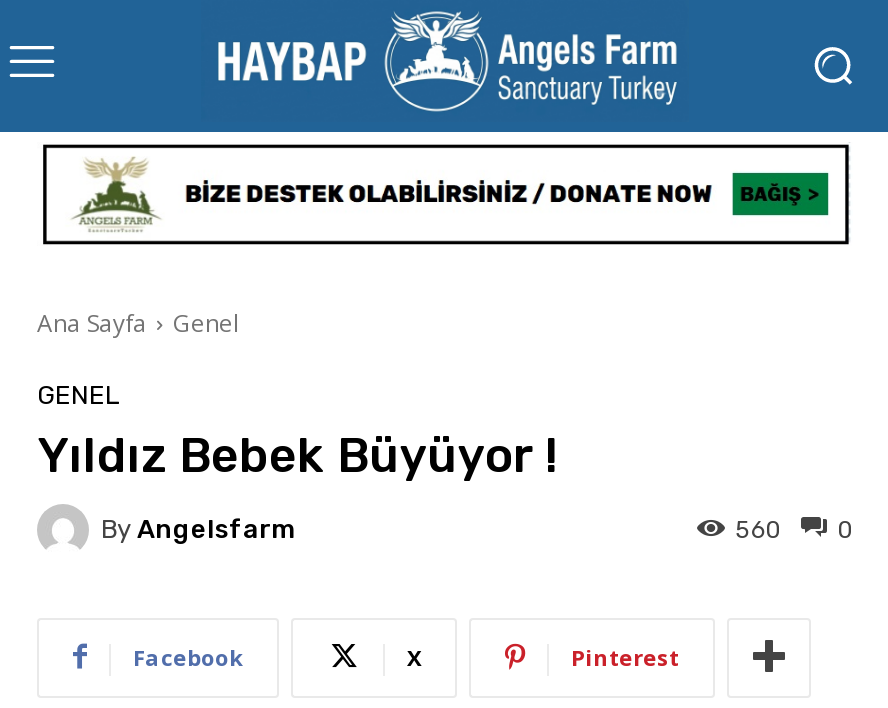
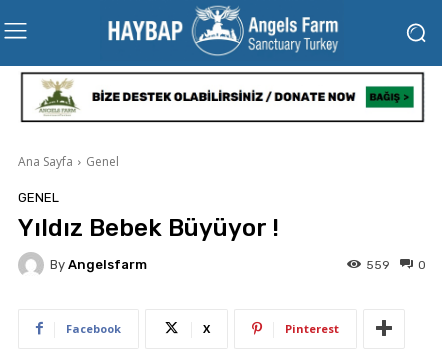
[735,516,853,544] 560 0 -> [366,258,426,272] 559 0

